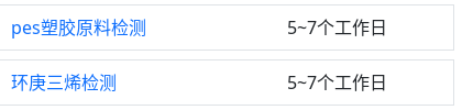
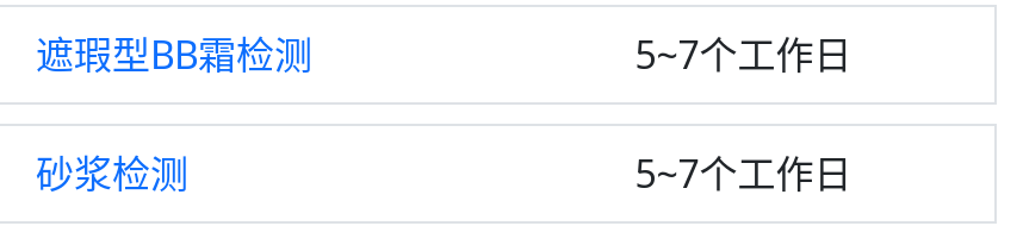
[11,16,146,40] pes塑胶原料检测 -> [36,29,312,81] 遮瑕型BB霜检测
[11,71,117,95] 环庚三烯检测 -> [36,148,188,200] 砂浆检测

